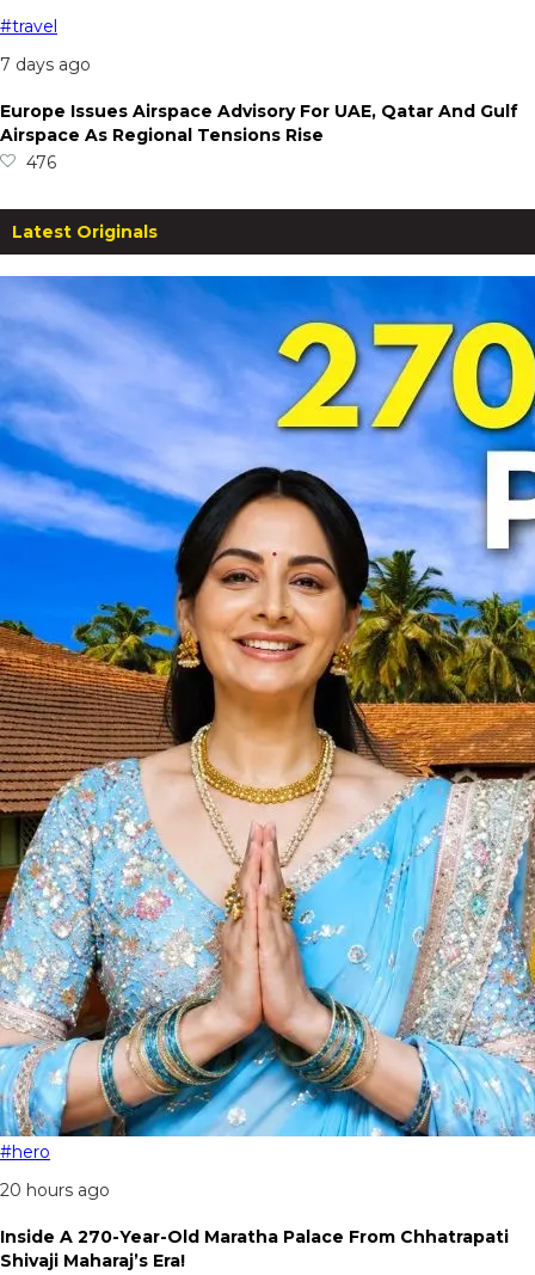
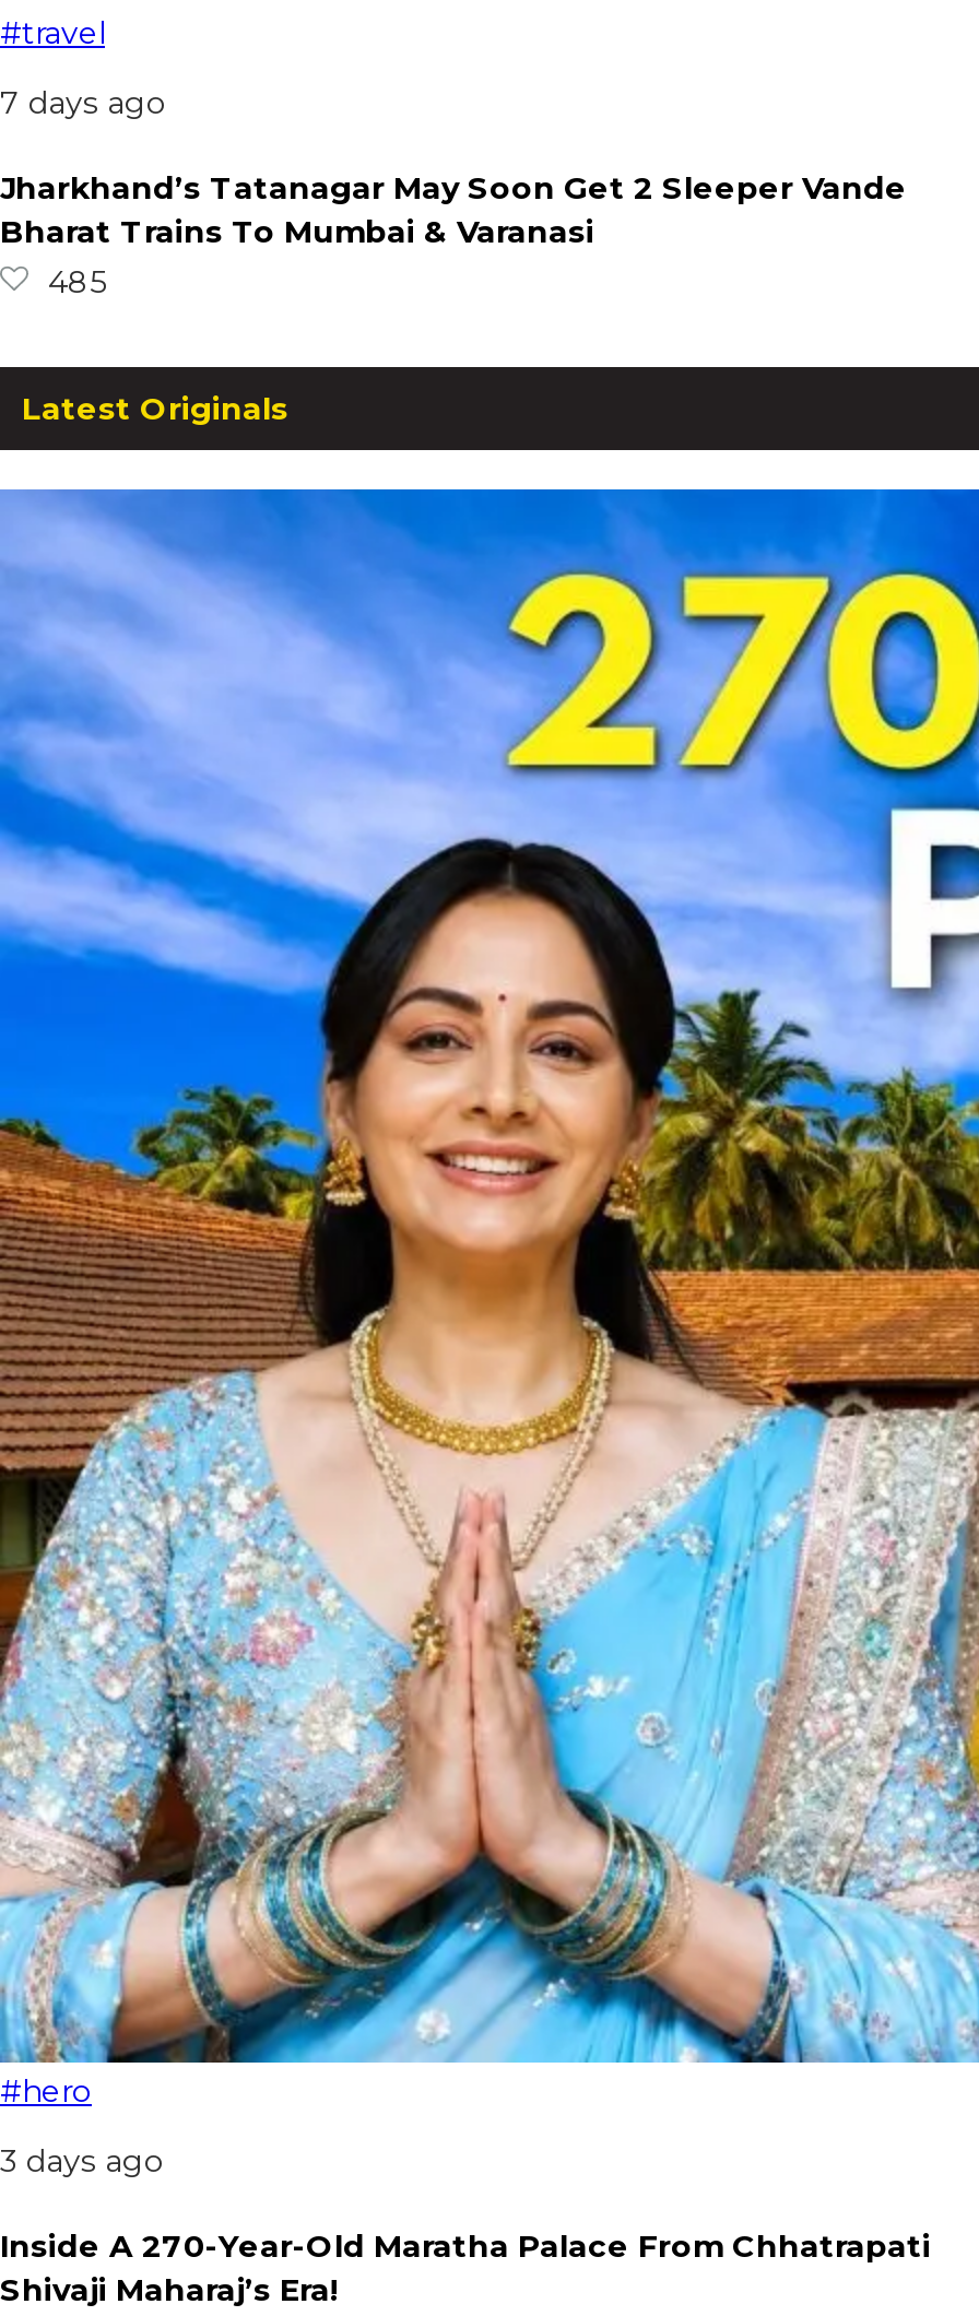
[0,100,518,173] Europe Issues Airspace Advisory For UAE, Qatar And Gulf | Airspace As Regional Tensions Rise | 476 -> [0,168,907,301] Jharkhand’s Tatanagar May Soon Get 2 Sleeper Vande | Bharat Trains To Mumbai & Varanasi | 485
[0,1179,110,1201] 20 hours ago -> [0,2141,164,2180] 3 days ago

